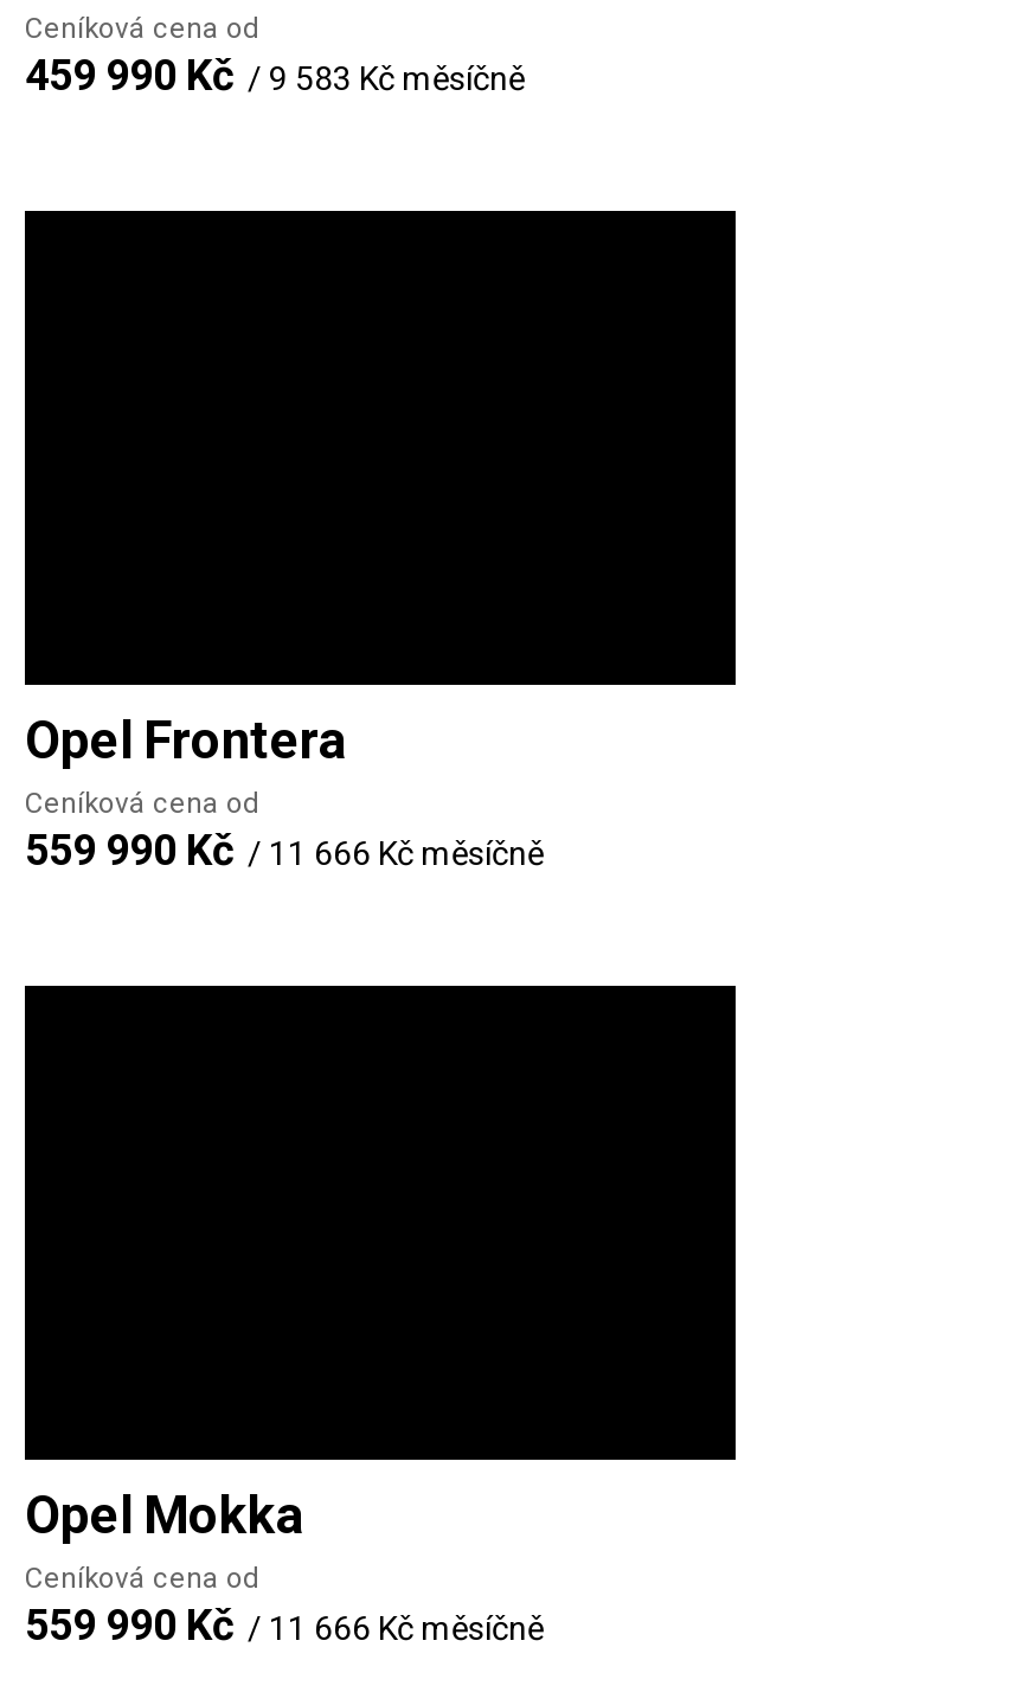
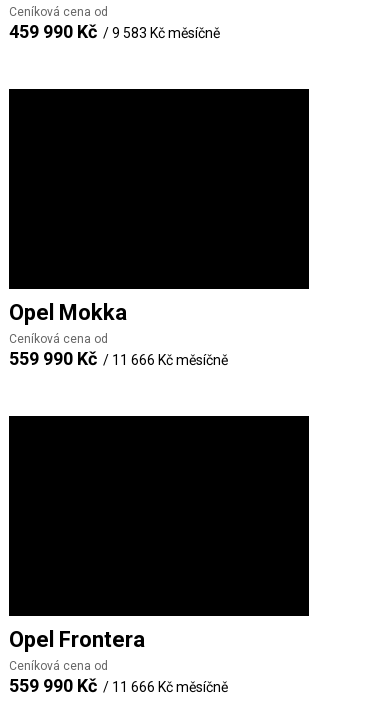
moved [25,711,347,770] -> [9,627,145,652]: Opel Frontera
moved [25,1486,304,1545] -> [9,300,127,325]: Opel Mokka

